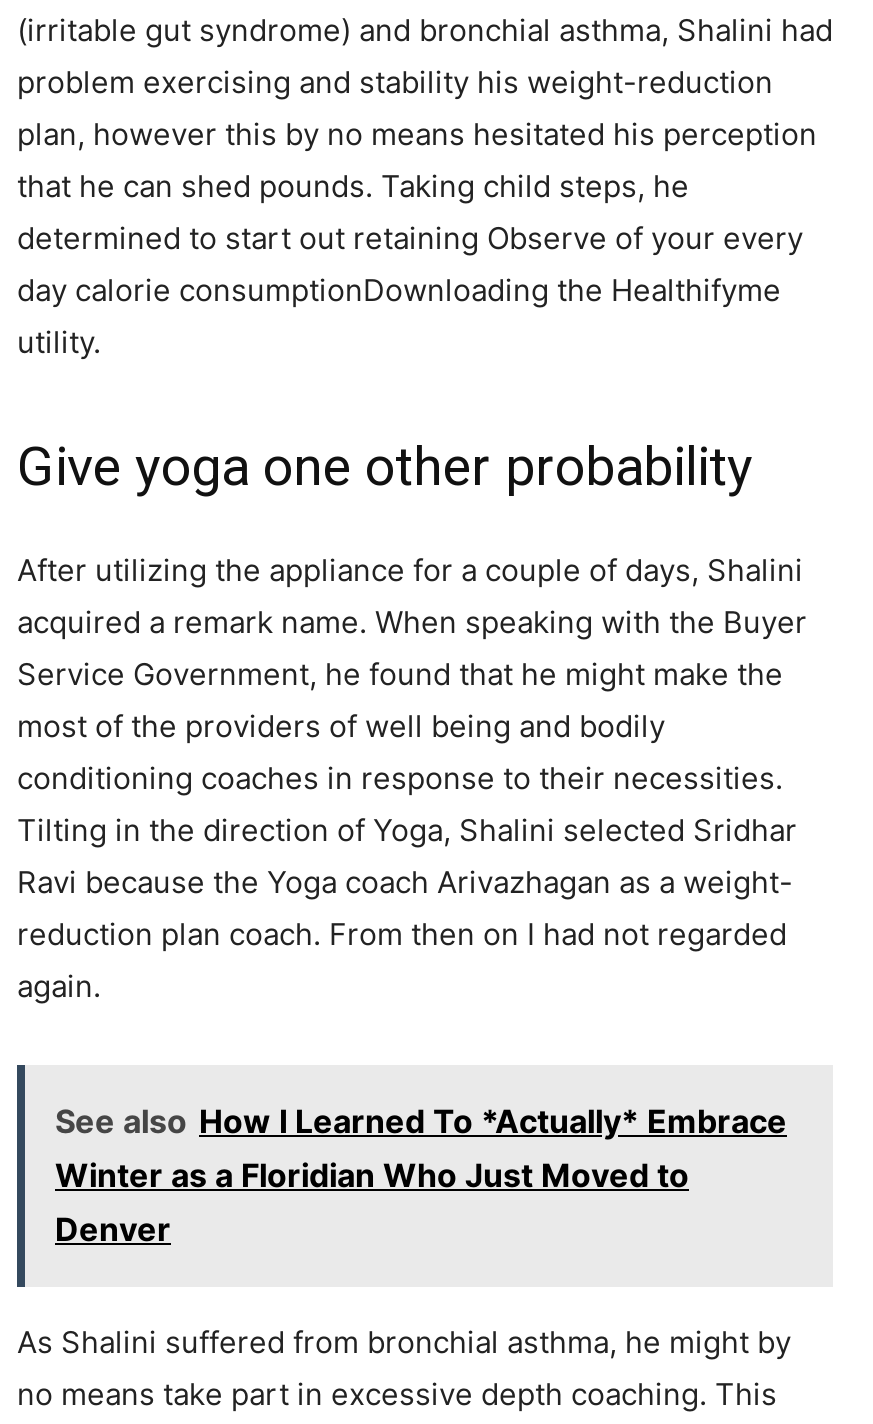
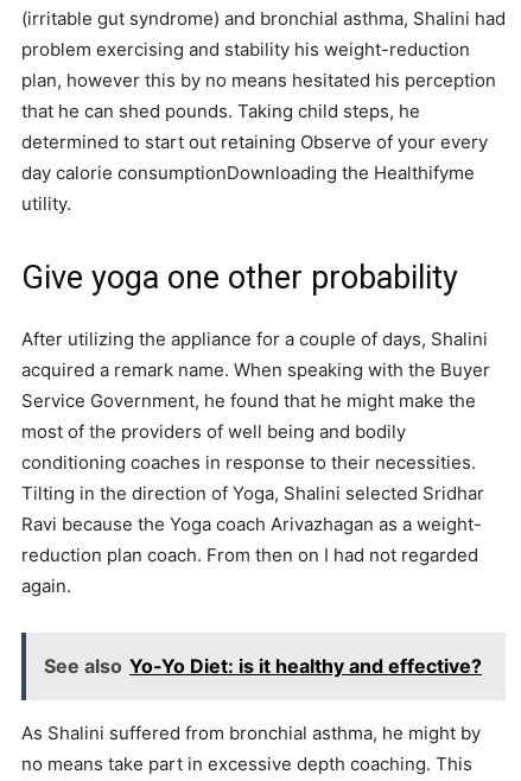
[55,1102,787,1250] See also How I Learned To *Actually* Embrace | Winter as a Floridian Who Just Moved to | Denver -> [44,654,482,678] See also Yo-Yo Diet: is it healthy and effective?

